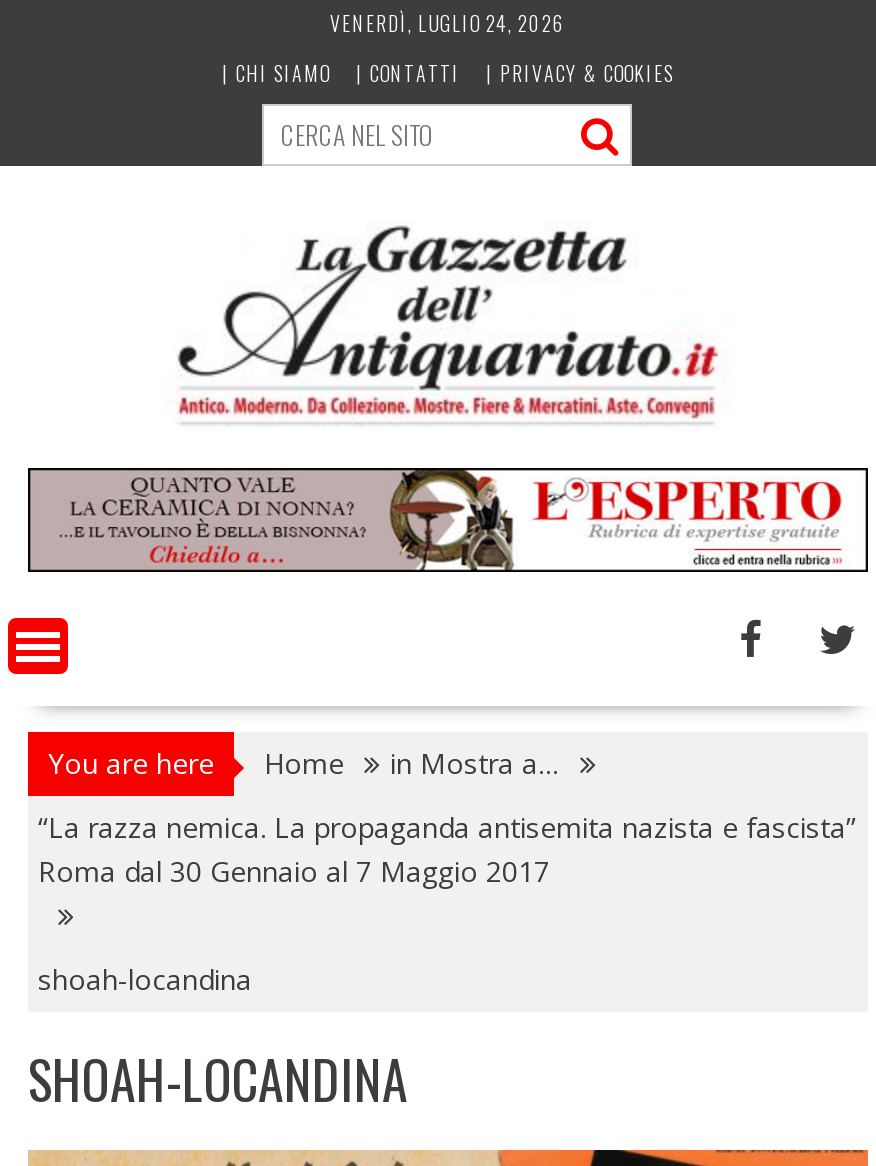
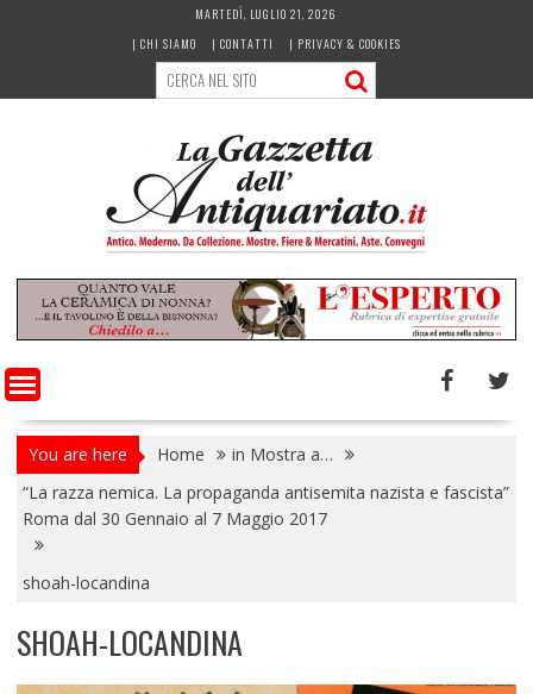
[330,8,566,38] VENERDÌ, LUGLIO 24, 2026 -> [196,5,337,23] MARTEDÌ, LUGLIO 21, 2026

